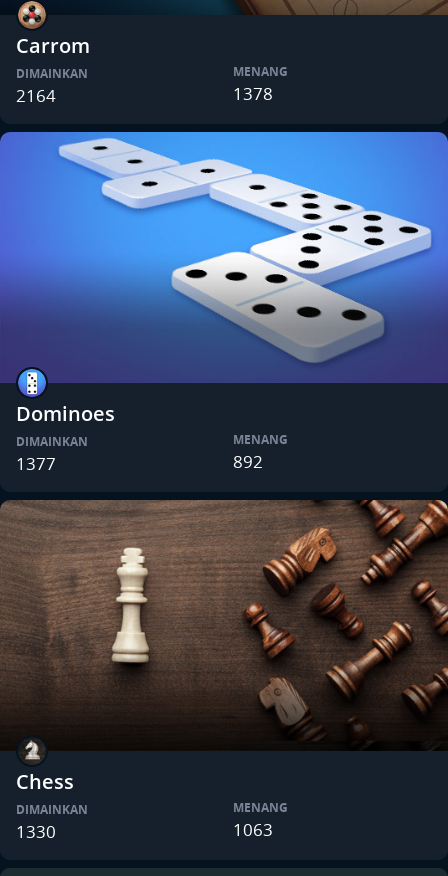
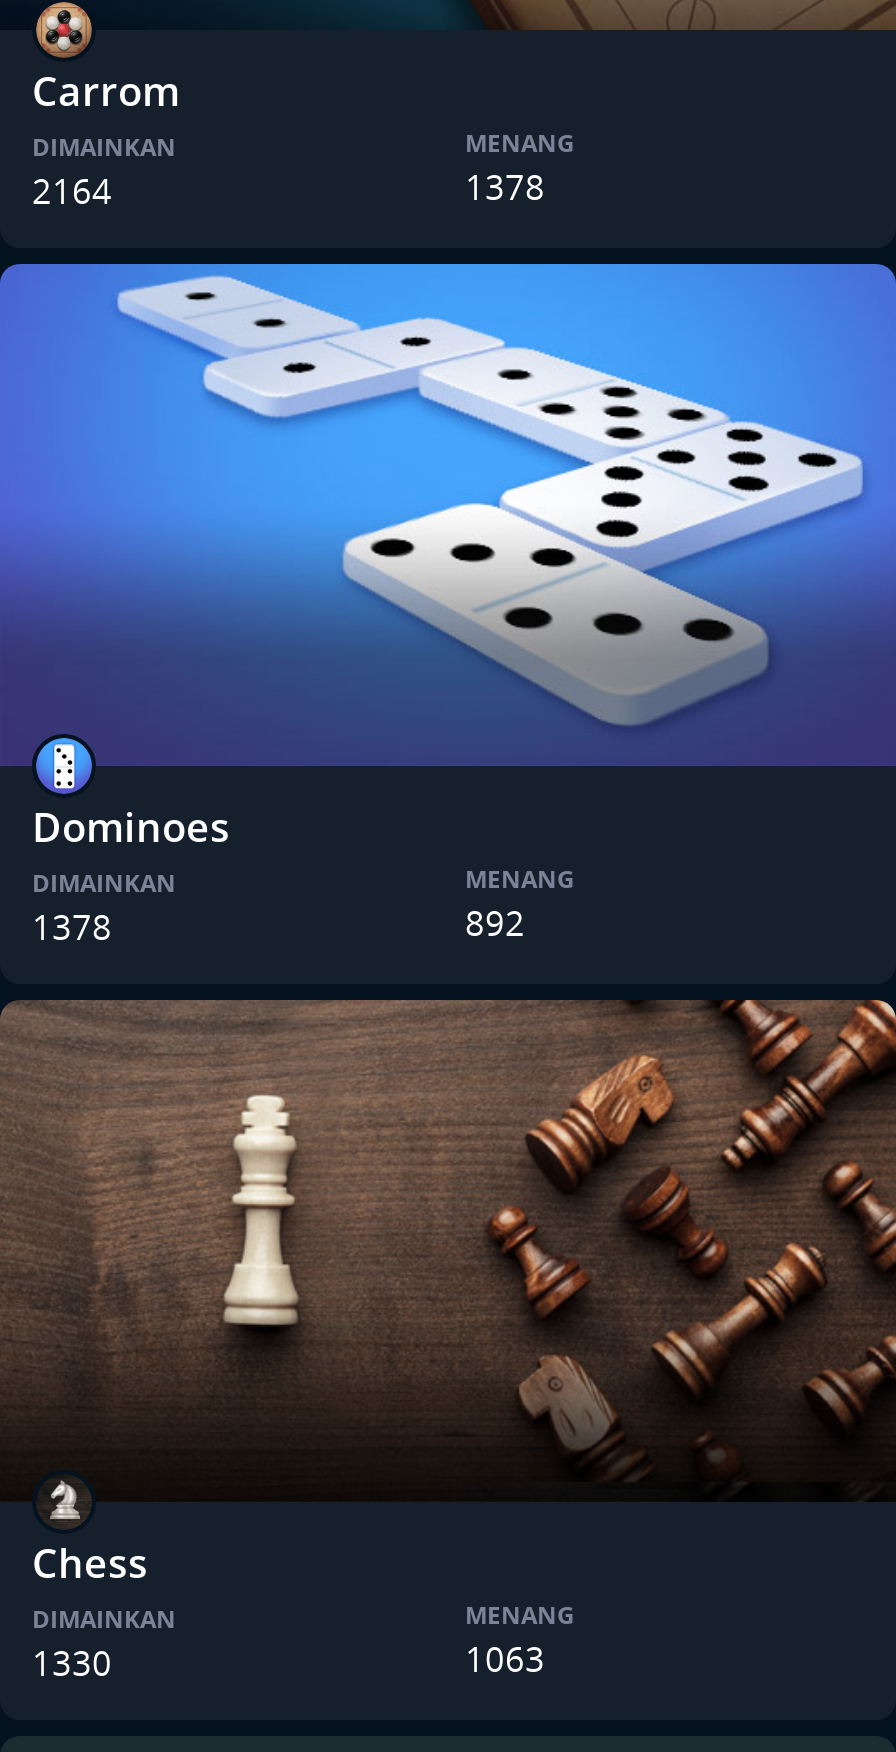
[16,452,56,475] 1377 -> [32,904,112,950] 1378

